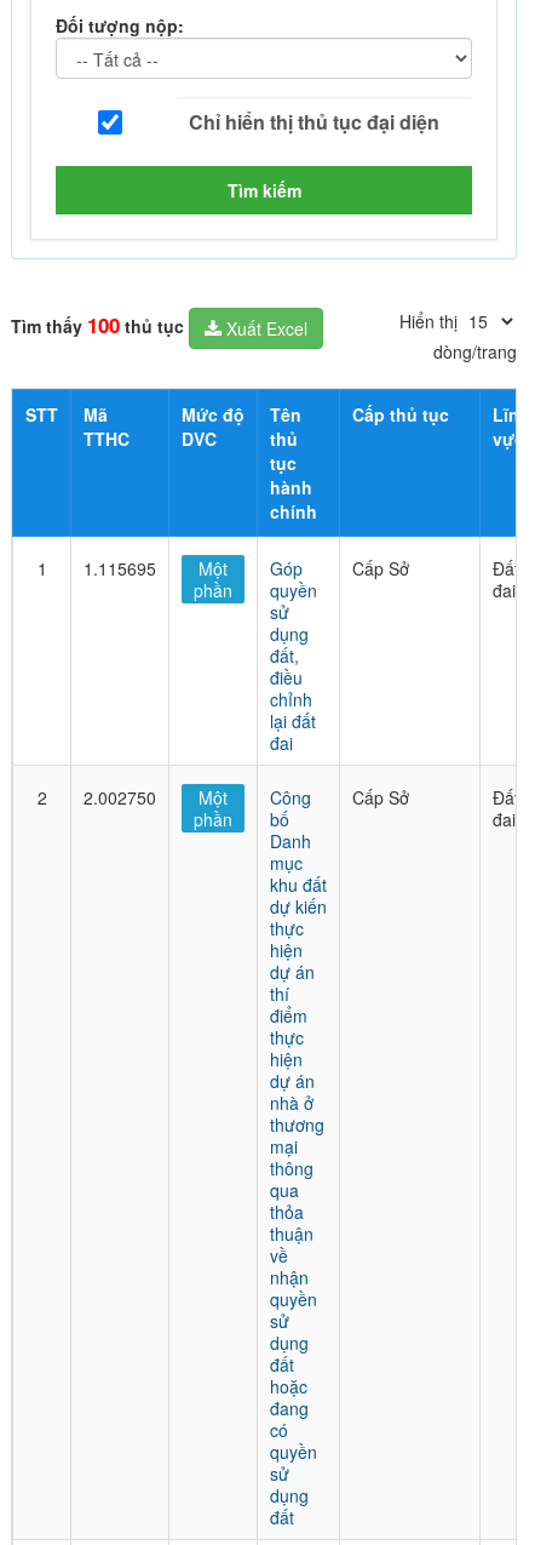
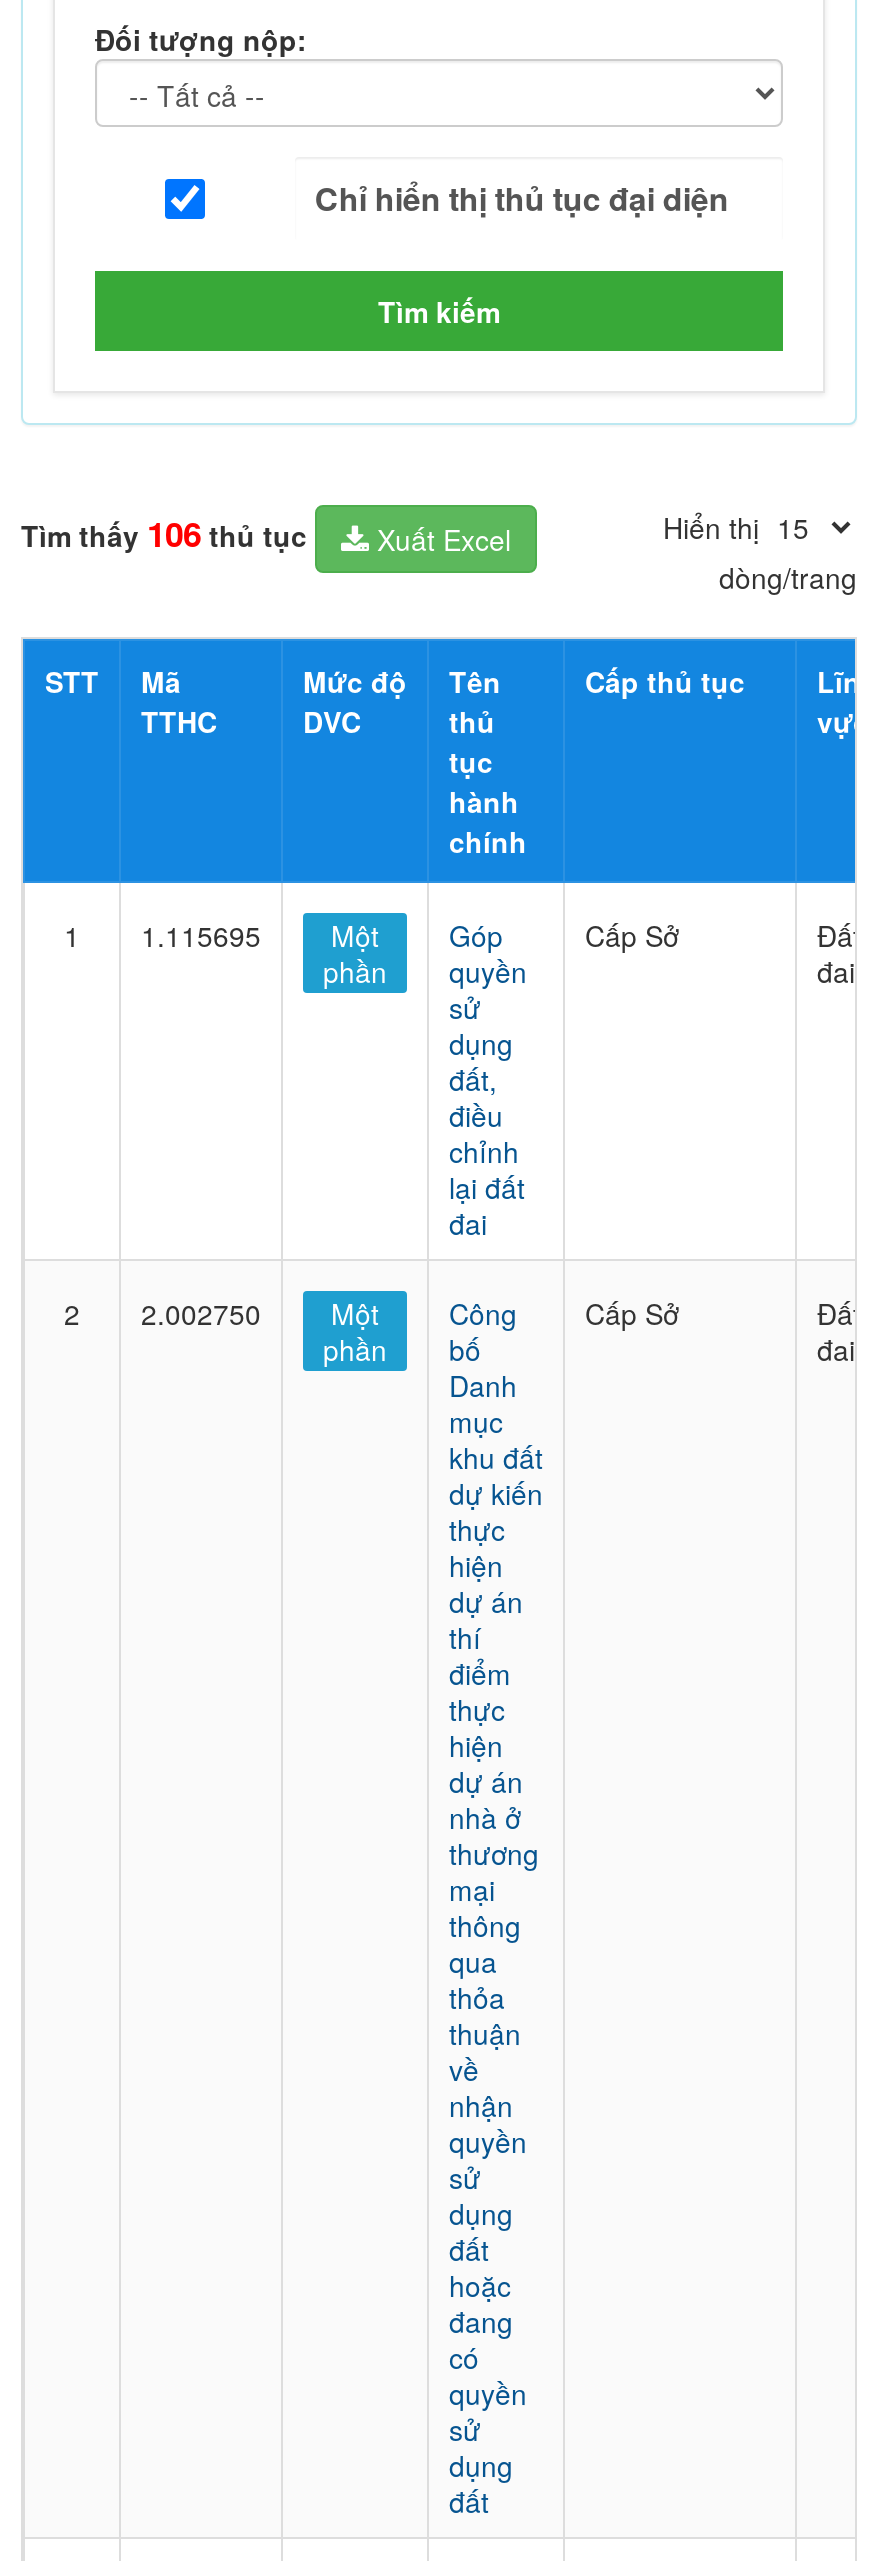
[11,310,184,339] Tìm thấy 100thủ tục -> [21,508,307,556] Tìm thấy 106thủ tục

